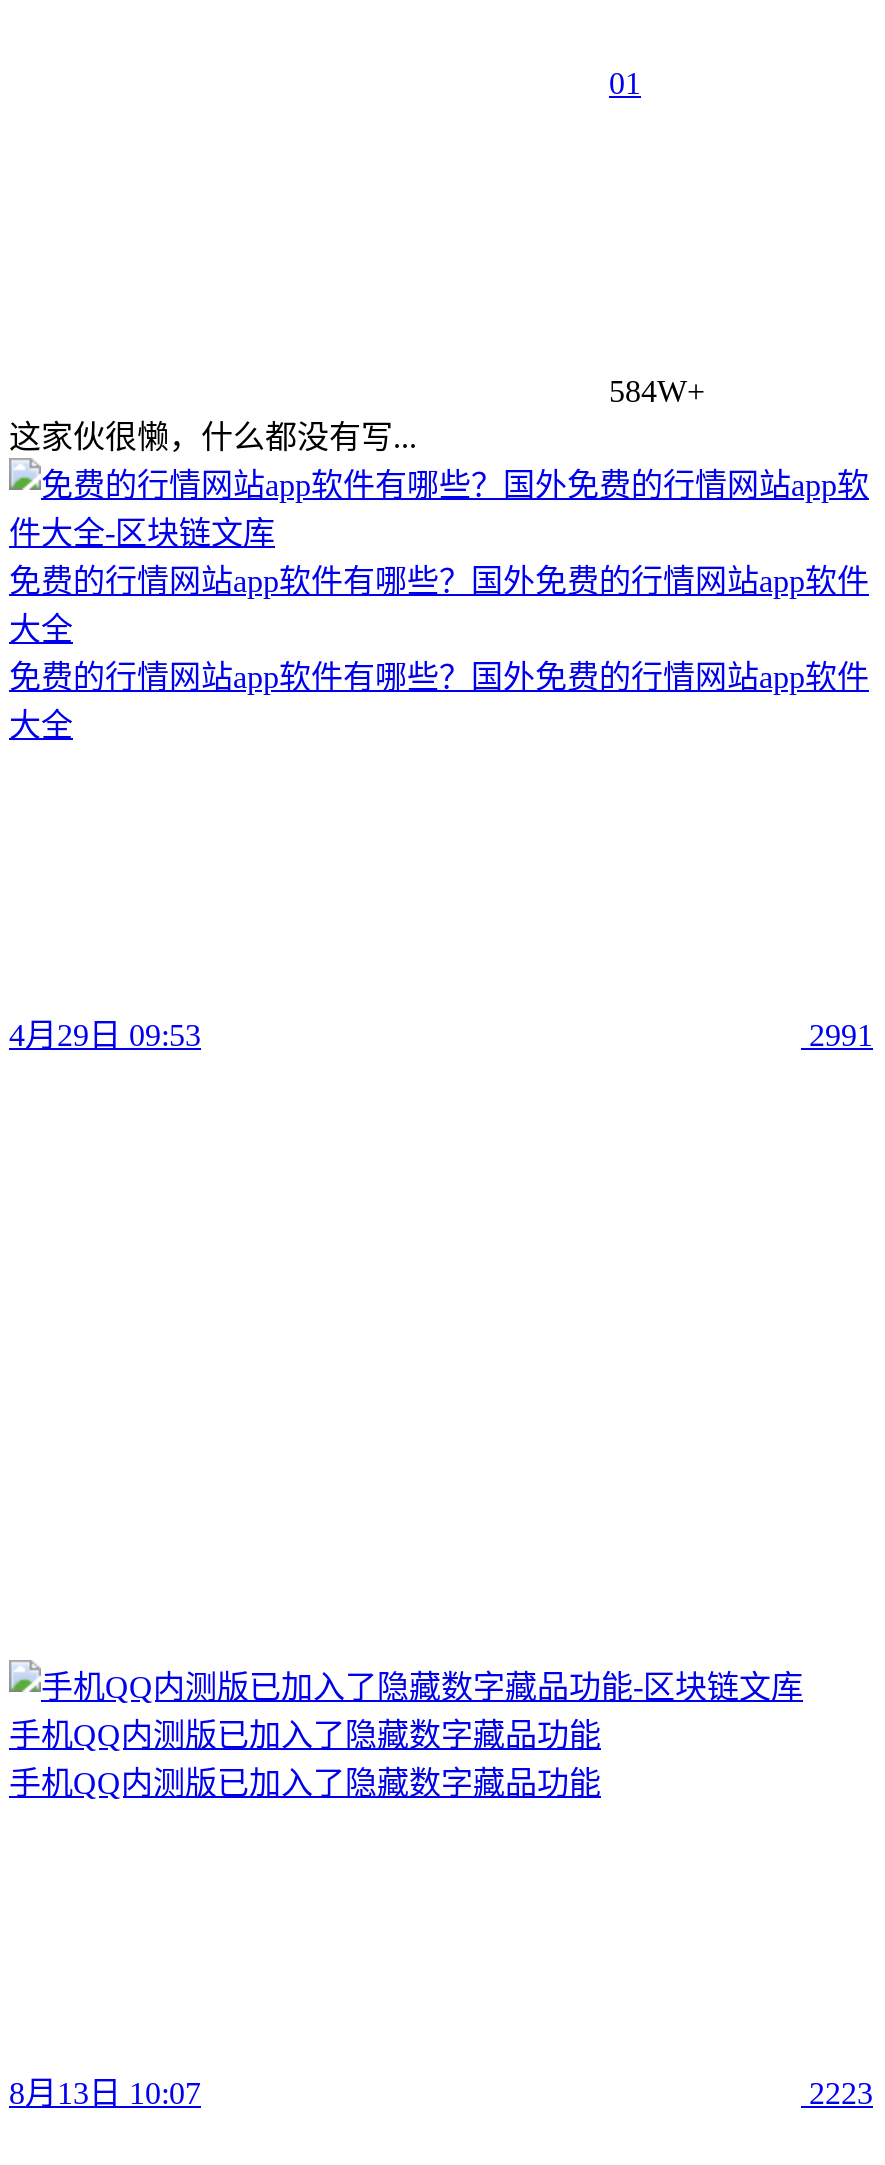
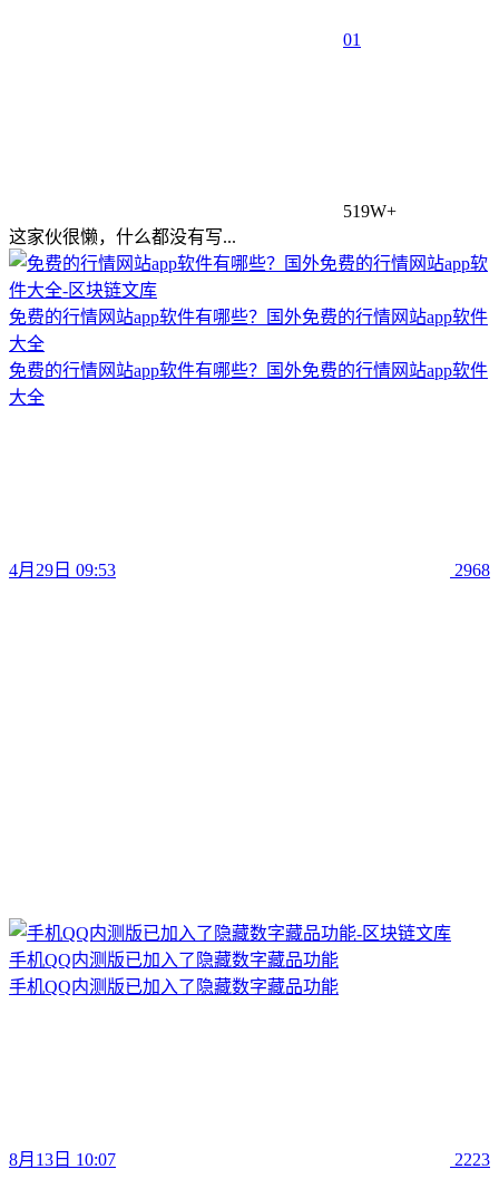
[609,374,705,408] 584W+ -> [343,201,397,220] 519W+
[801,1018,873,1052] 2991 -> [450,560,490,579] 2968

